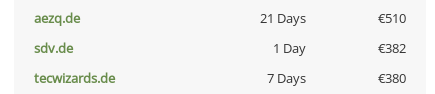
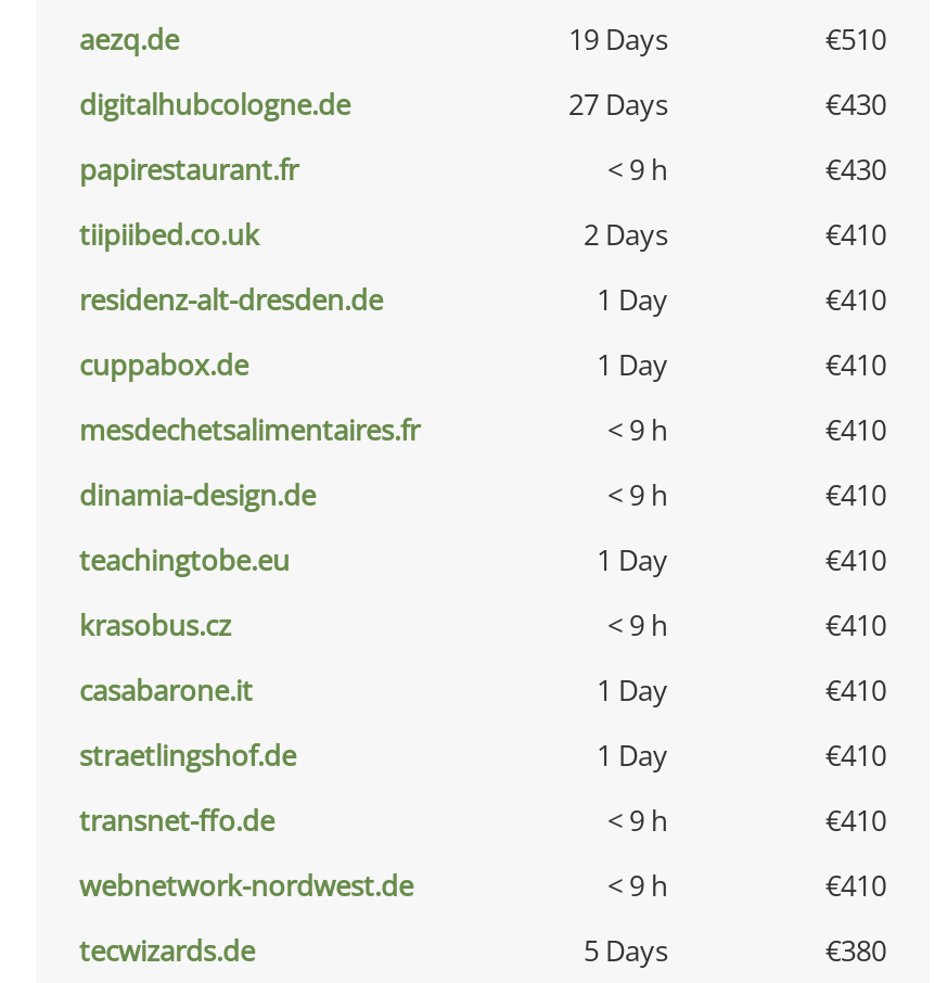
[259,9,305,27] 21 Days -> [568,20,668,59] 19 Days
[34,39,73,57] sdv.de -> [79,85,886,319] digitalhubcologne.de | 27 Days | €430 | papirestaurant.fr | < 9 h | €430 | tiipiibed.co.uk | 2 Days | €410 | residenz-alt-dresden.de
[378,39,406,57] €382 -> [79,280,886,905] €410 | cuppabox.de | 1 Day | €410 | mesdechetsalimentaires.fr | < 9 h | €410 | dinamia-design.de | < 9 h | €410 | teachingtobe.eu | 1 Day | €410 | krasobus.cz | < 9 h | €410 | casabarone.it | 1 Day | €410 | straetlingshof.de | 1 Day | €410 | transnet-ffo.de | < 9 h | €410 | webnetwork-nordwest.de | < 9 h | €410
[266,69,305,87] 7 Days -> [584,931,668,970] 5 Days

